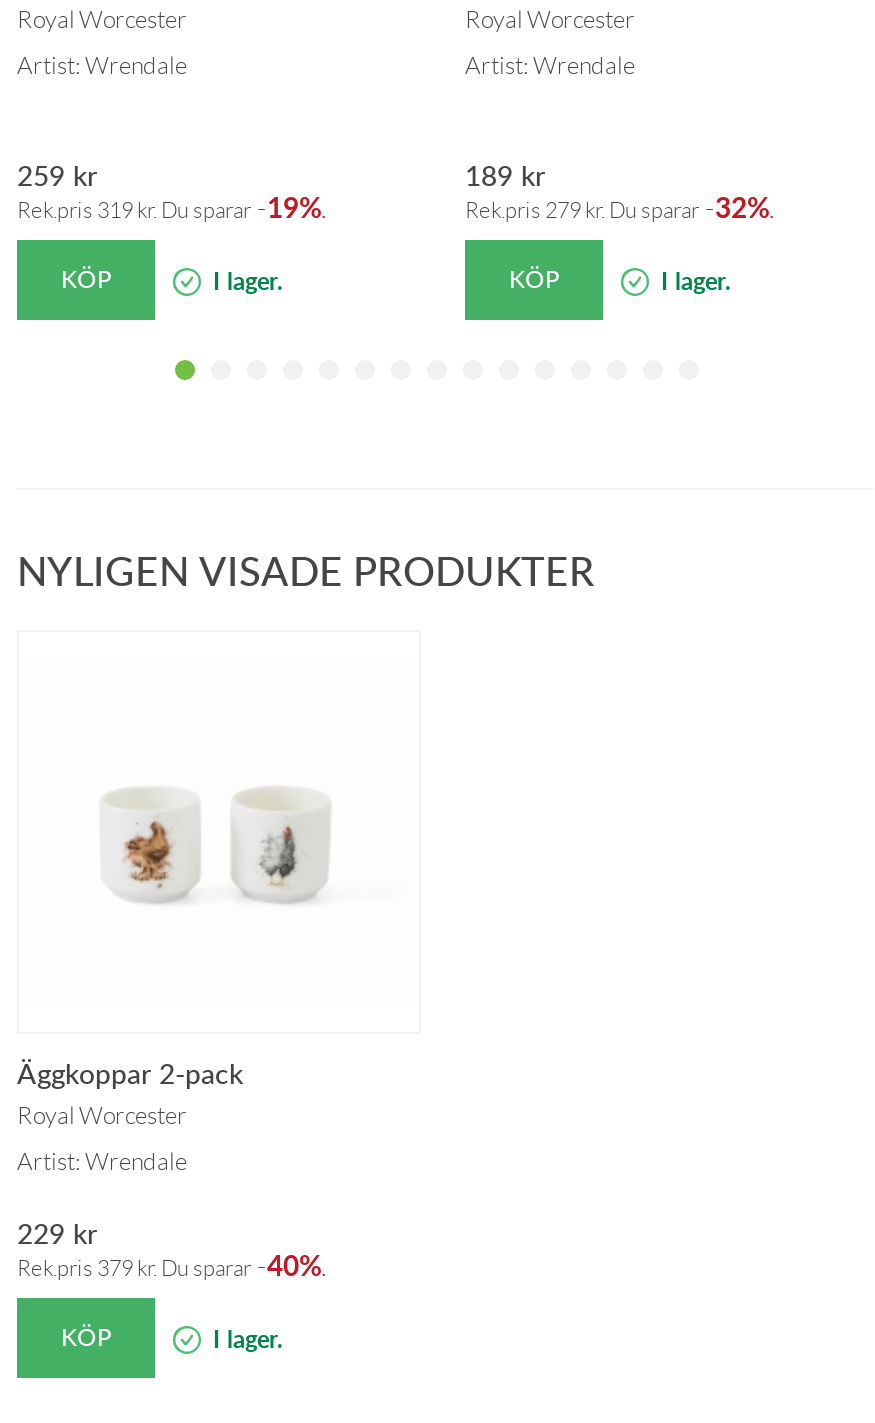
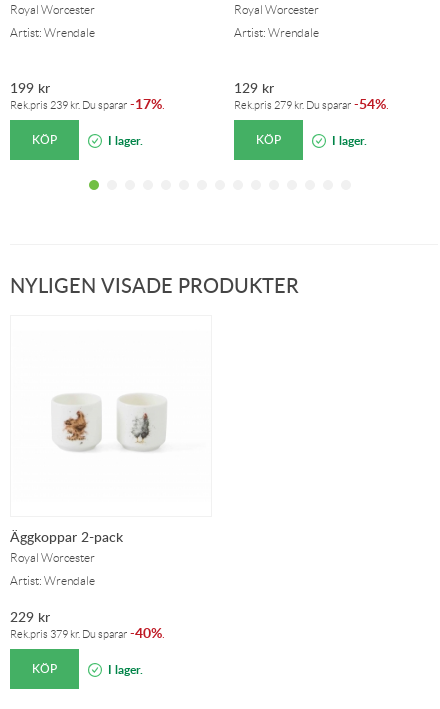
[17,156,97,194] 259 kr -> [10,78,50,97] 199 kr
[465,156,545,194] 189 kr -> [234,78,274,97] 129 kr
[17,188,327,226] Rek.pris 319kr. Du sparar -19%. -> [10,94,165,113] Rek.pris 239kr. Du sparar -17%.
[465,188,775,226] Rek.pris 279kr. Du sparar -32%. -> [234,94,389,113] Rek.pris 279kr. Du sparar -54%.

